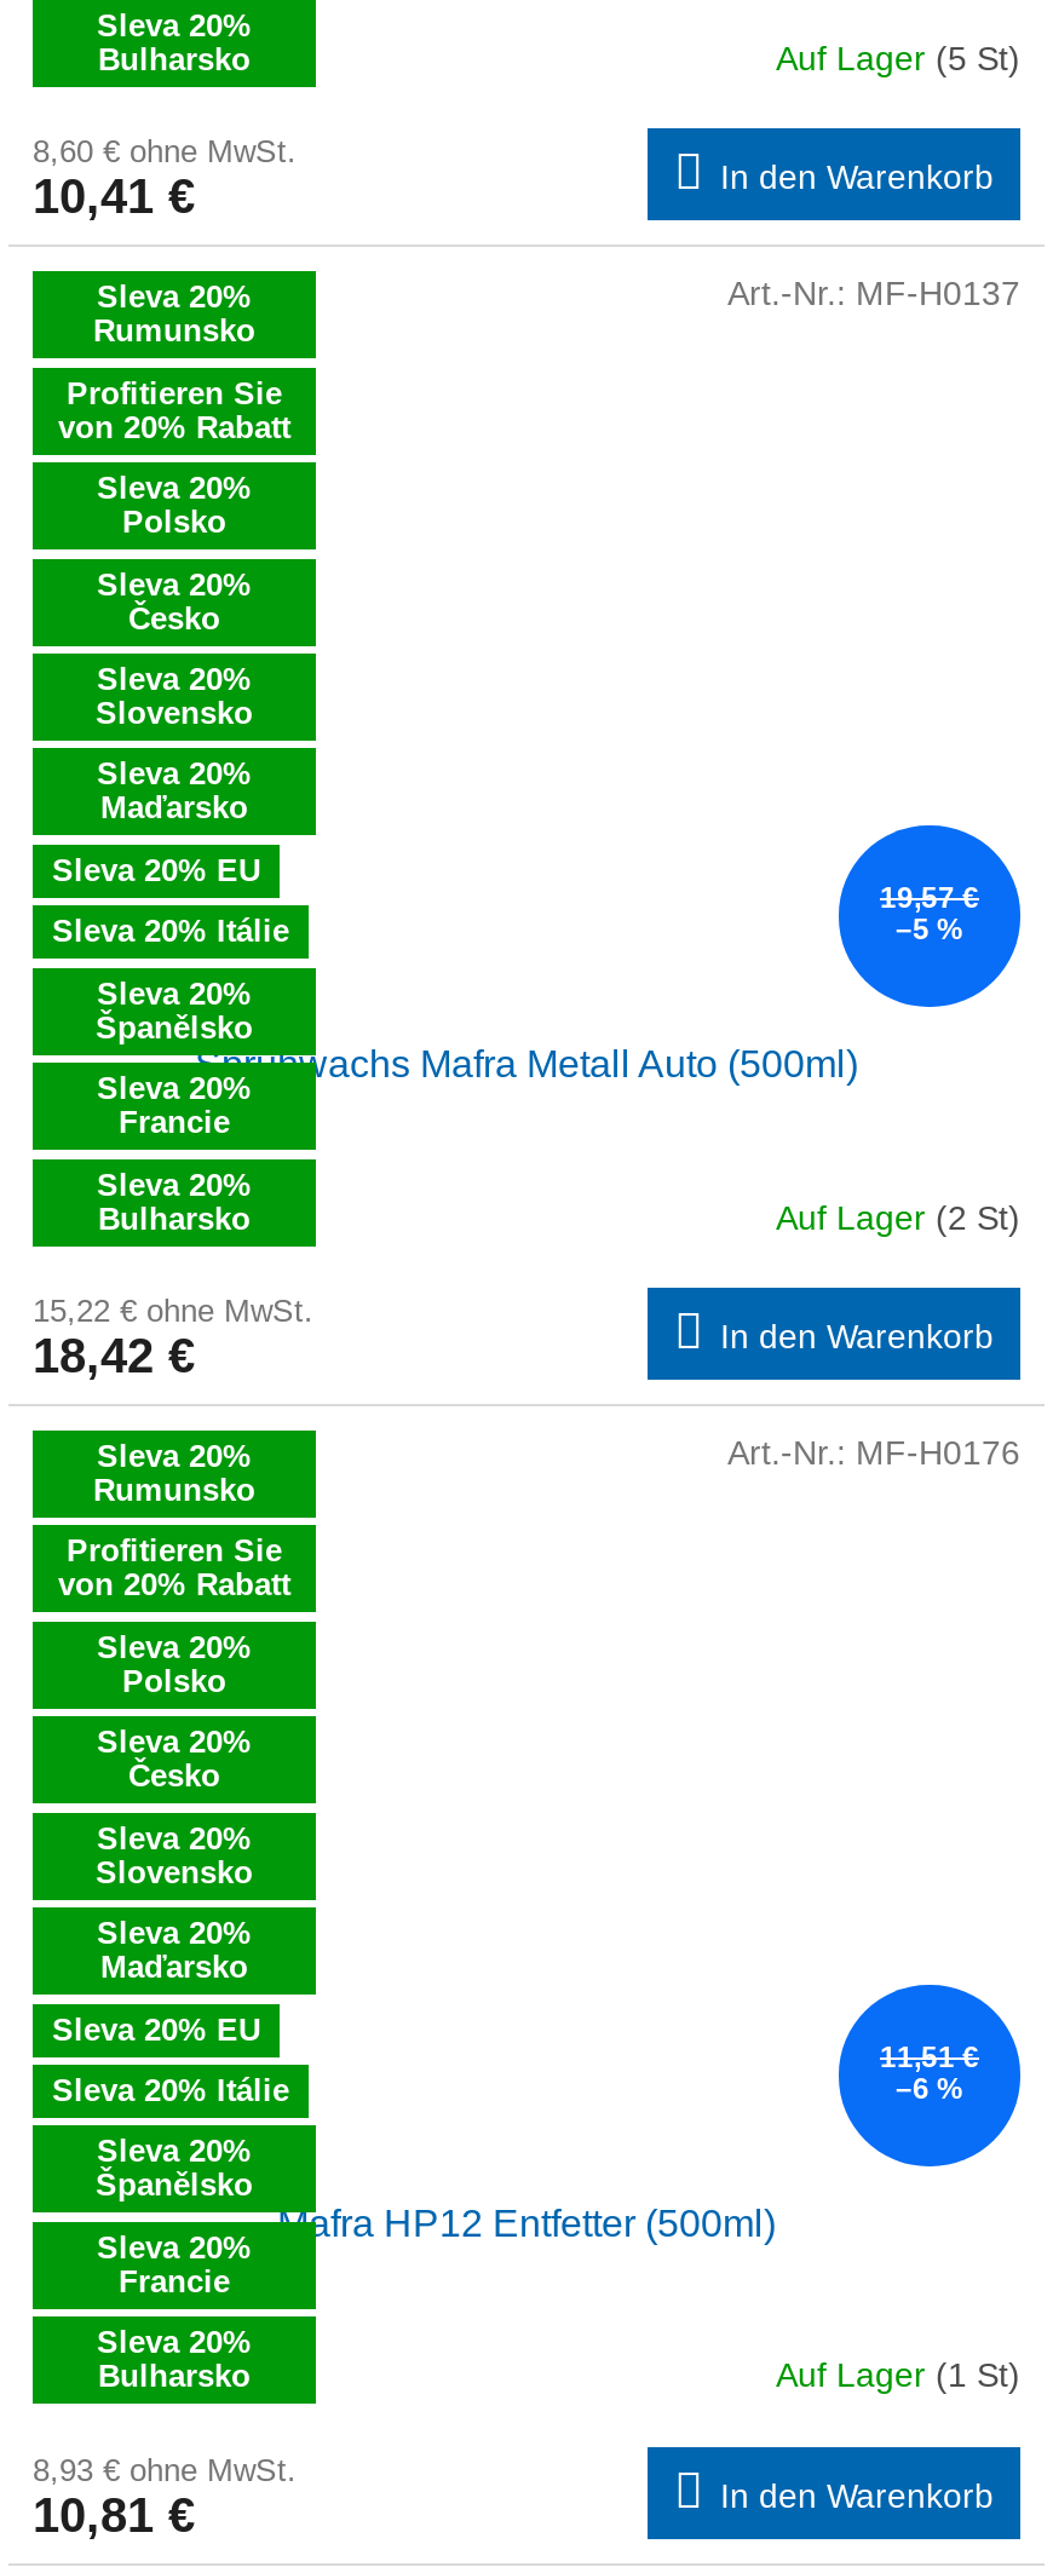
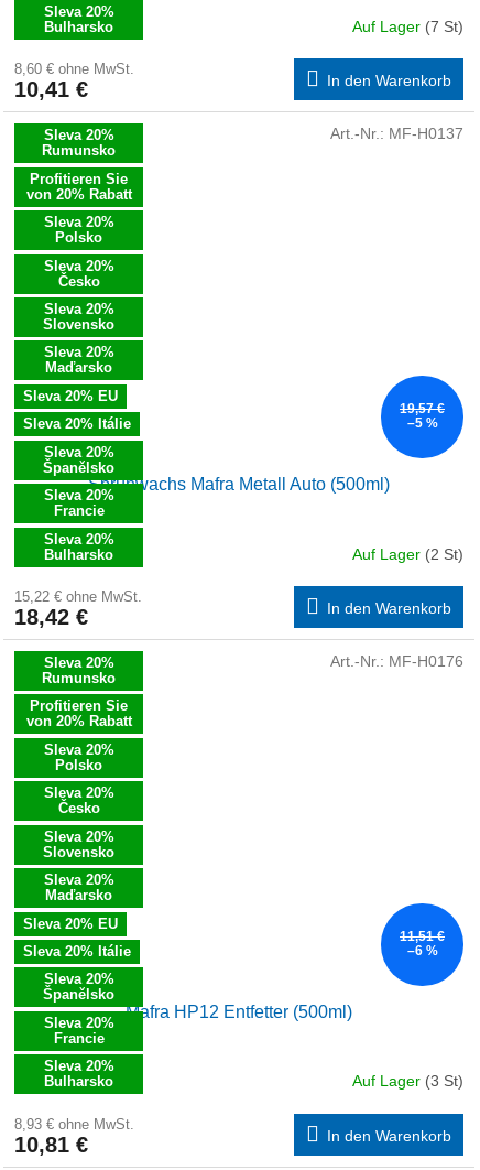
[776,38,1020,77] Auf Lager (5 St) -> [352,17,463,35] Auf Lager (7 St)
[776,2356,1020,2394] Auf Lager (1 St) -> [352,1072,463,1090] Auf Lager (3 St)

